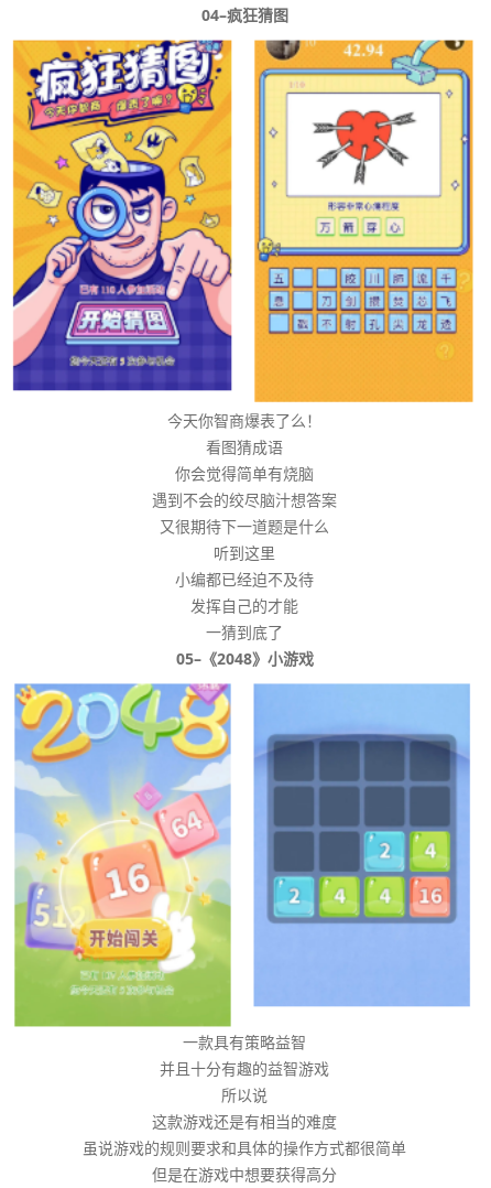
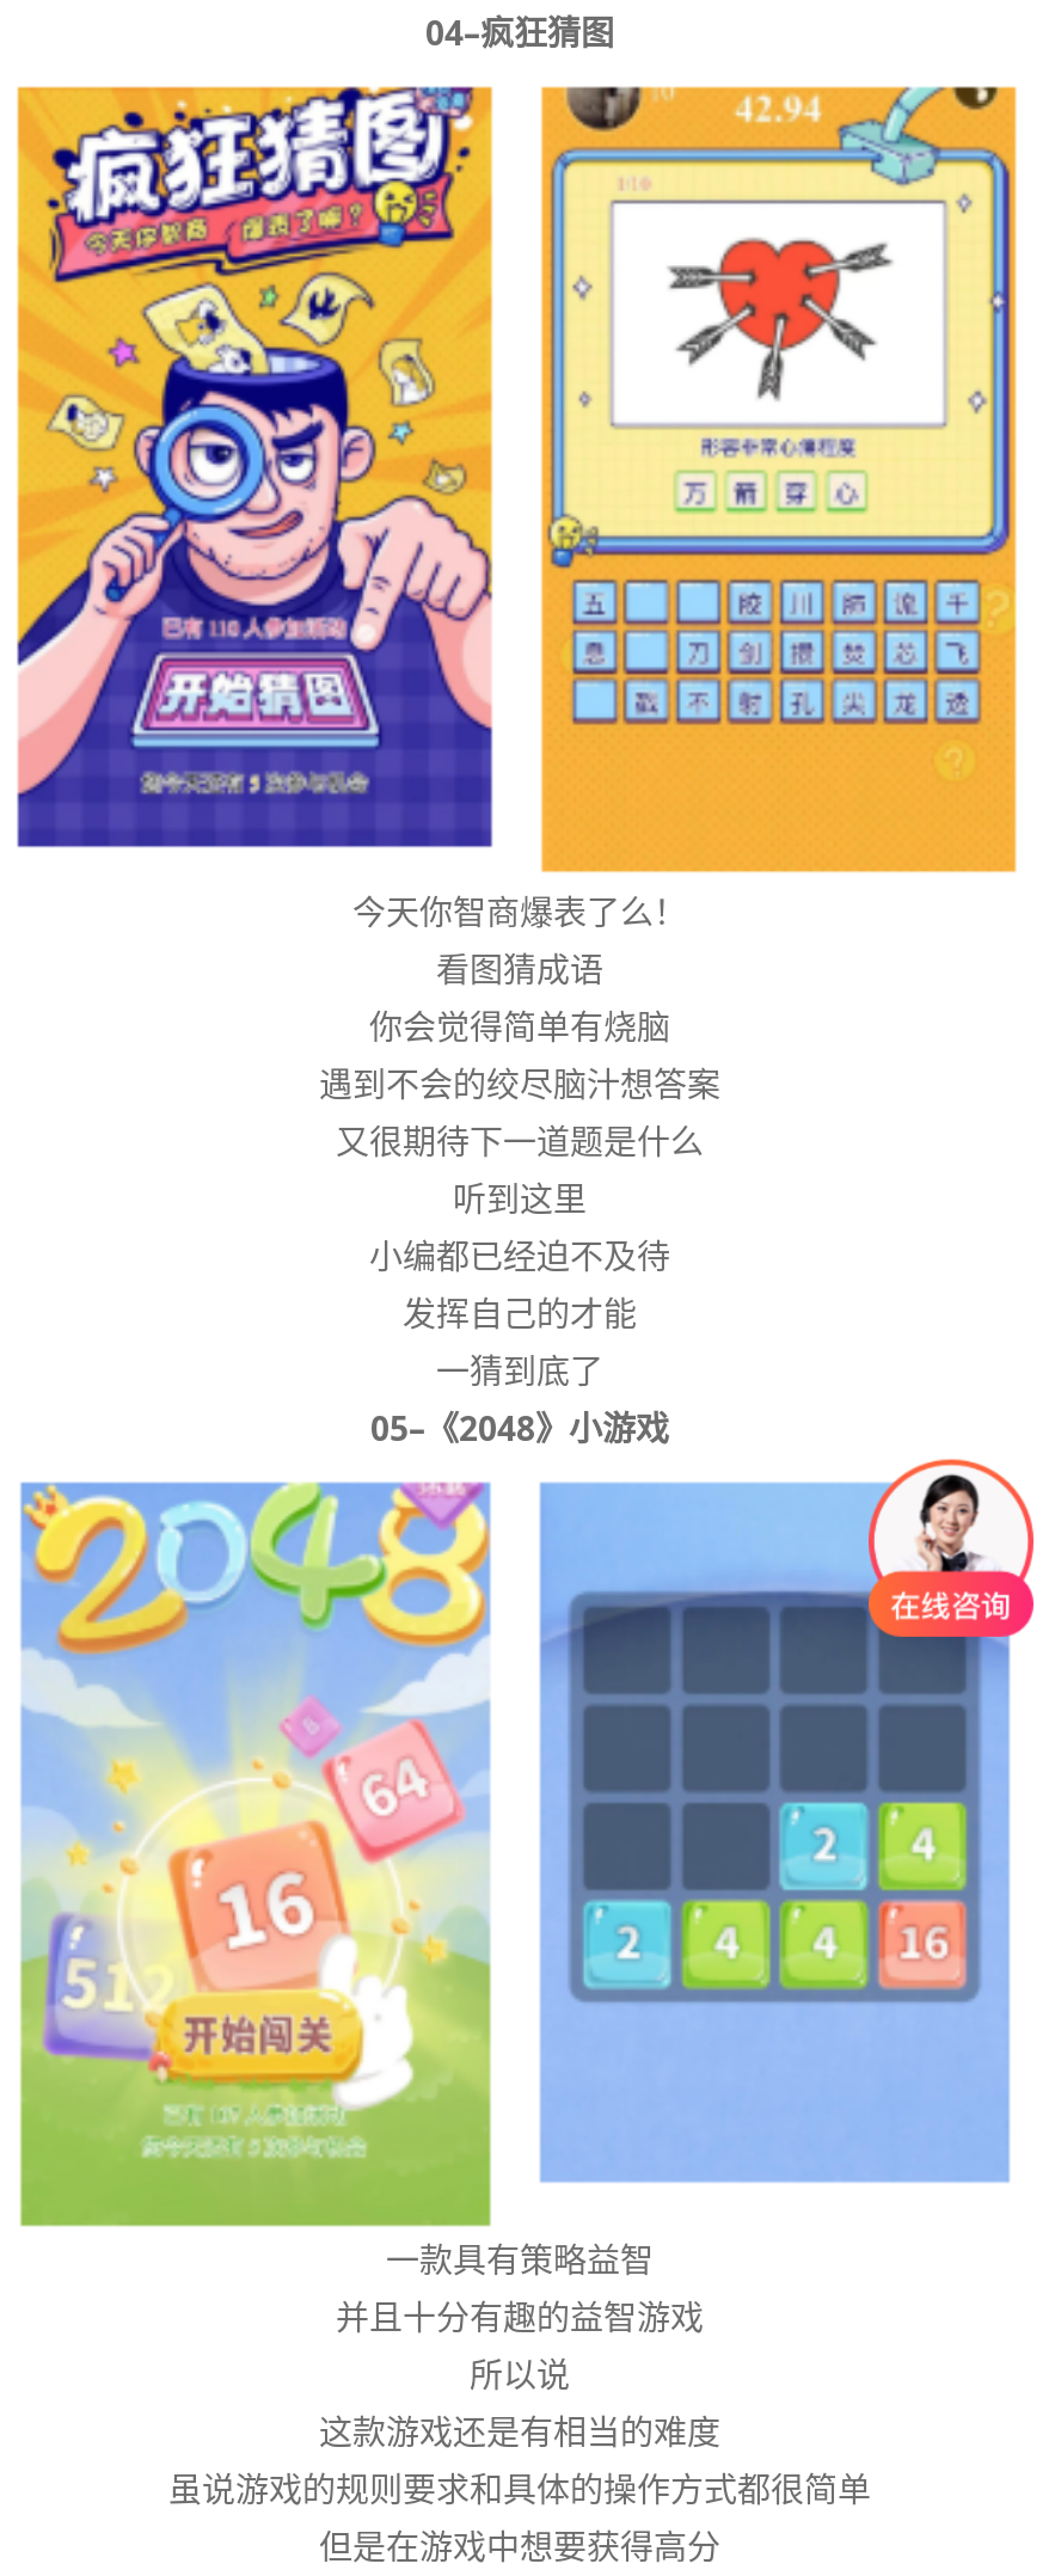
[405,673,481,755] [image] -> [866,1458,1036,1639] [image]

